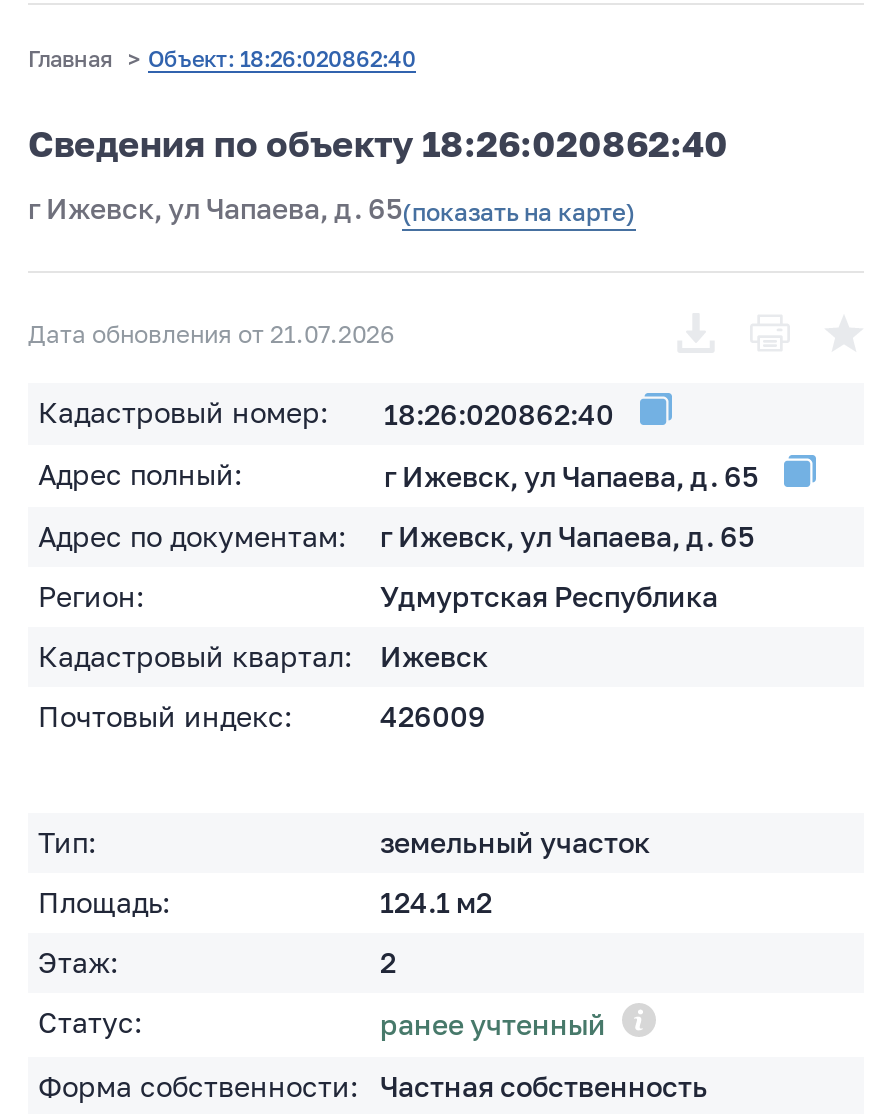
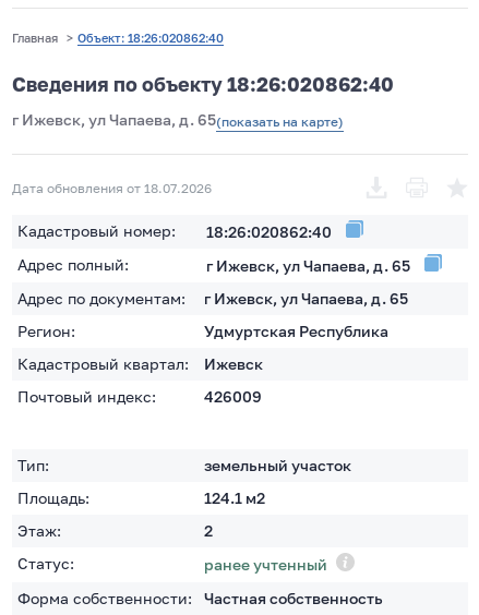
[28,318,394,348] Дата обновления от 21.07.2026 -> [12,179,212,196] Дата обновления от 18.07.2026

